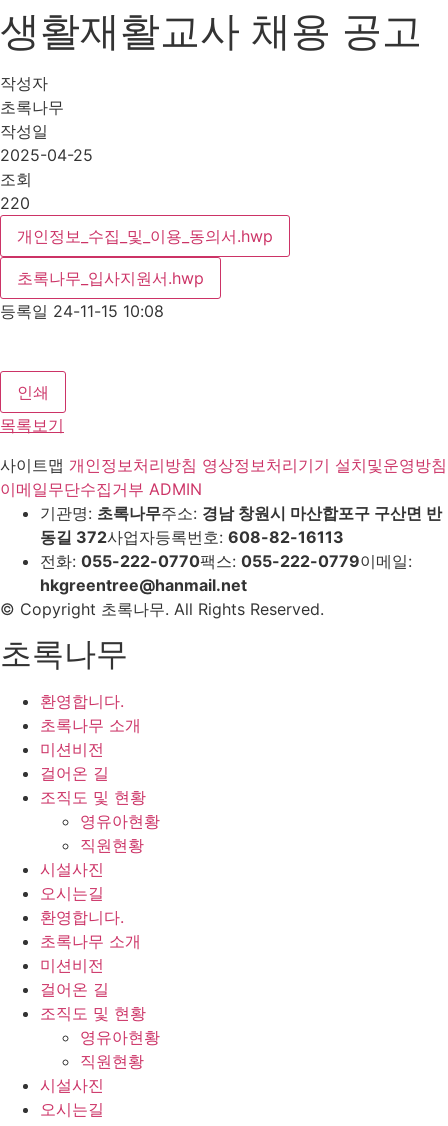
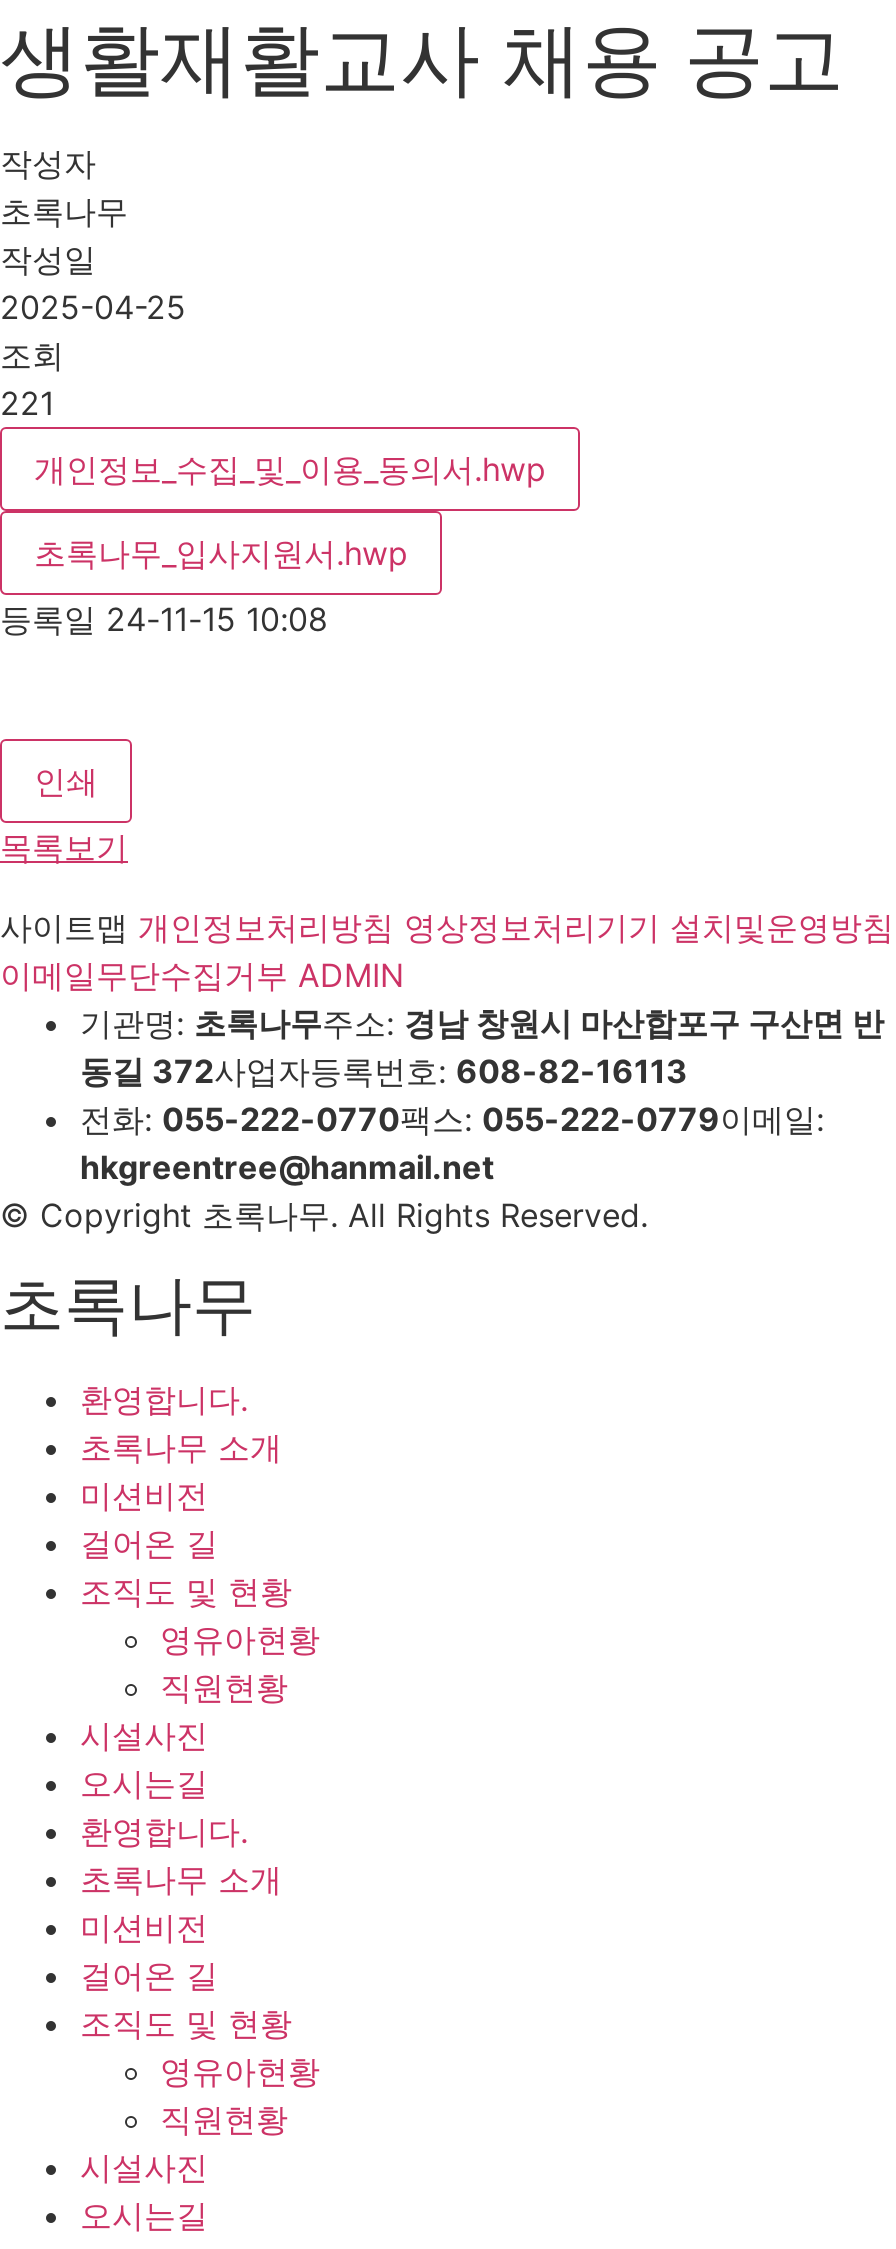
[0,193,30,213] 220 -> [0,383,54,423] 221

